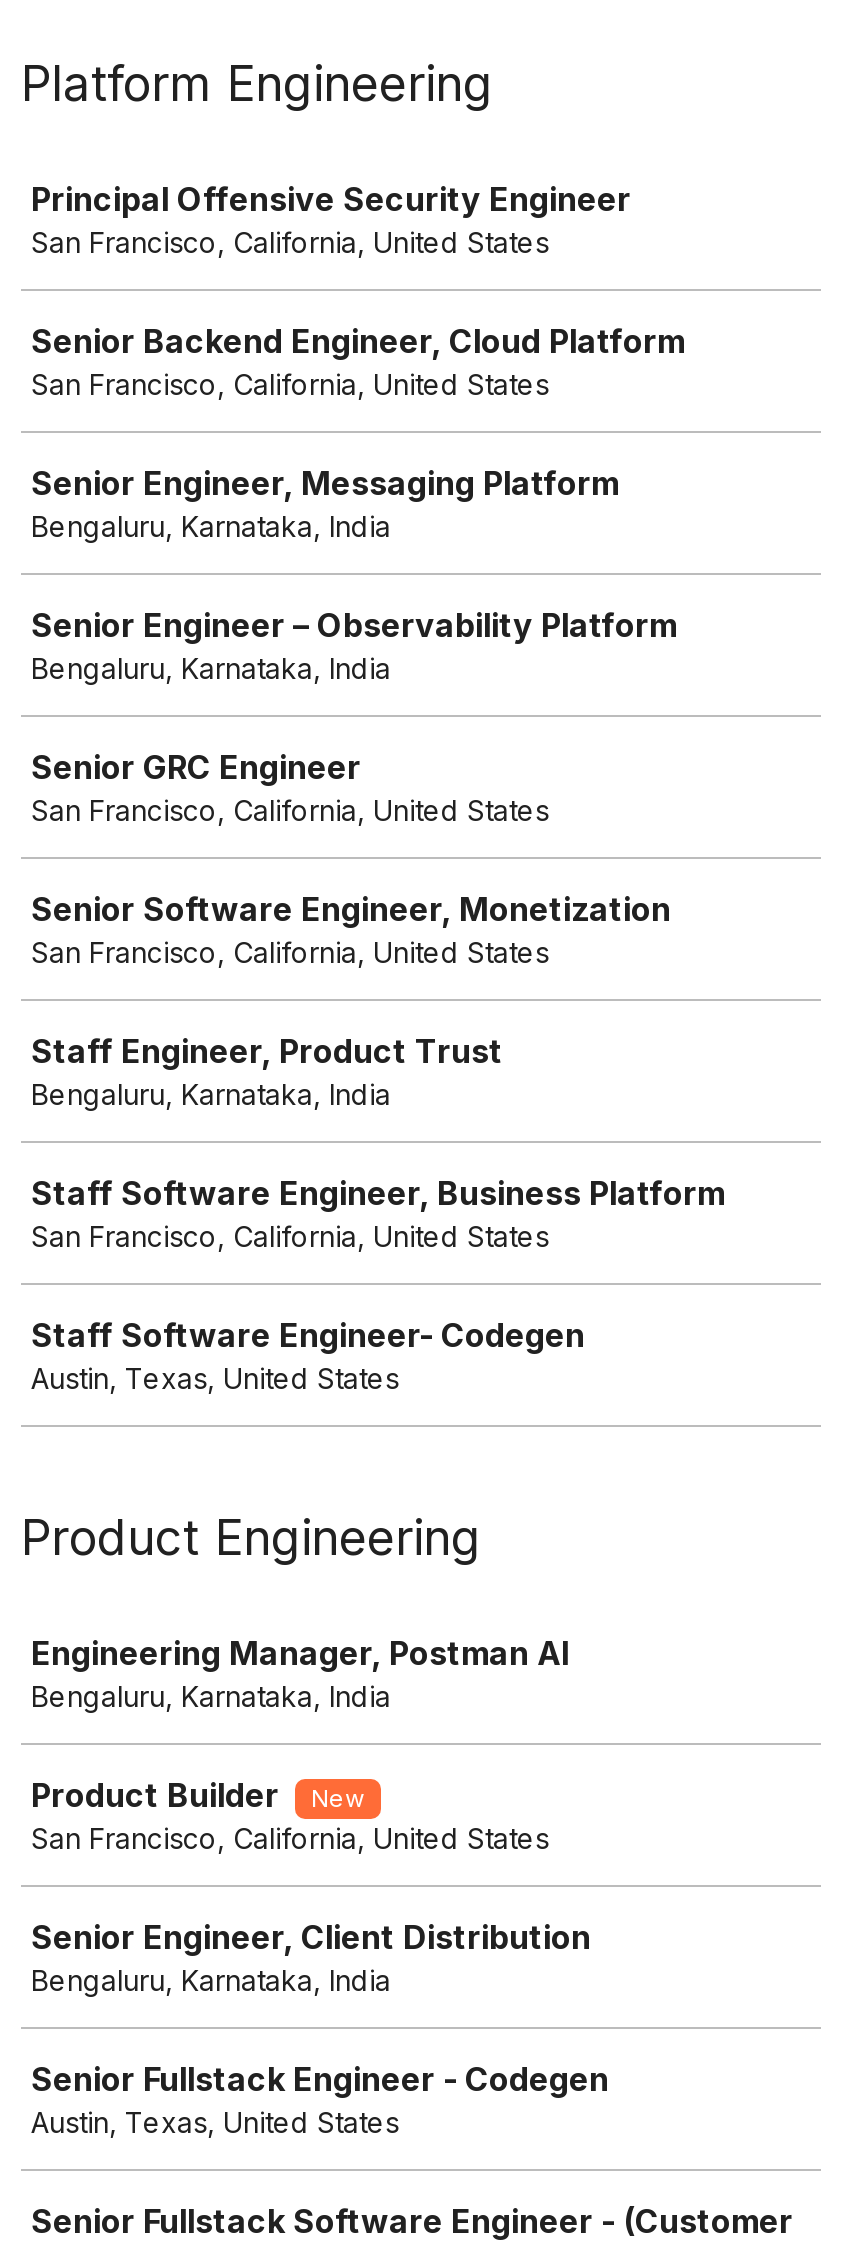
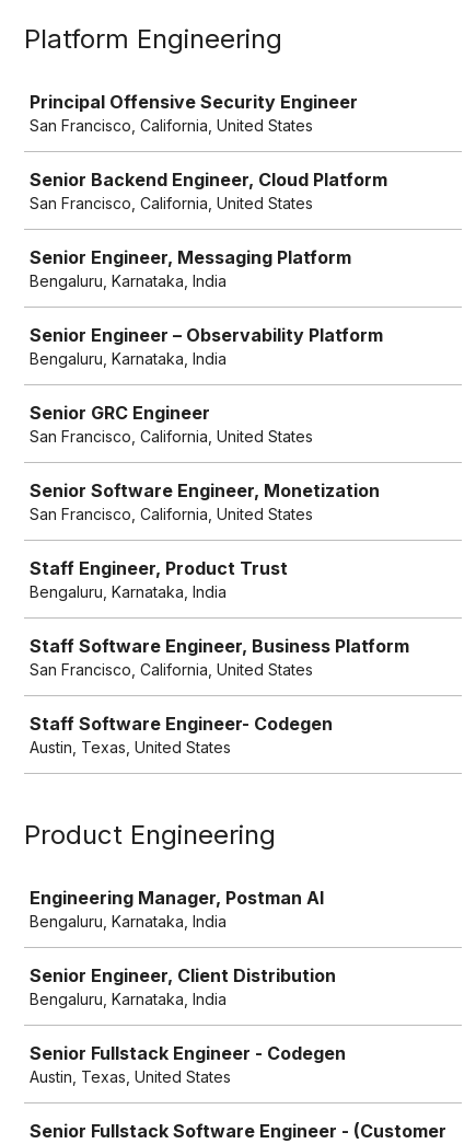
[31,1775,549,1855] Product Builder | New | San Francisco, California, United States -> none

